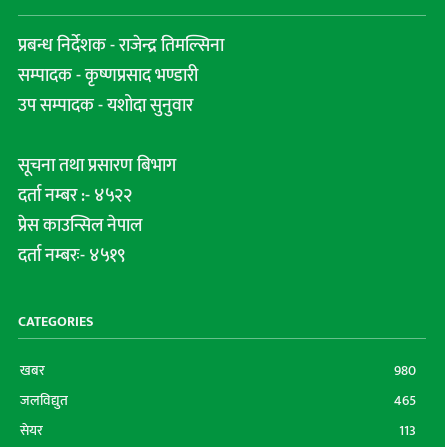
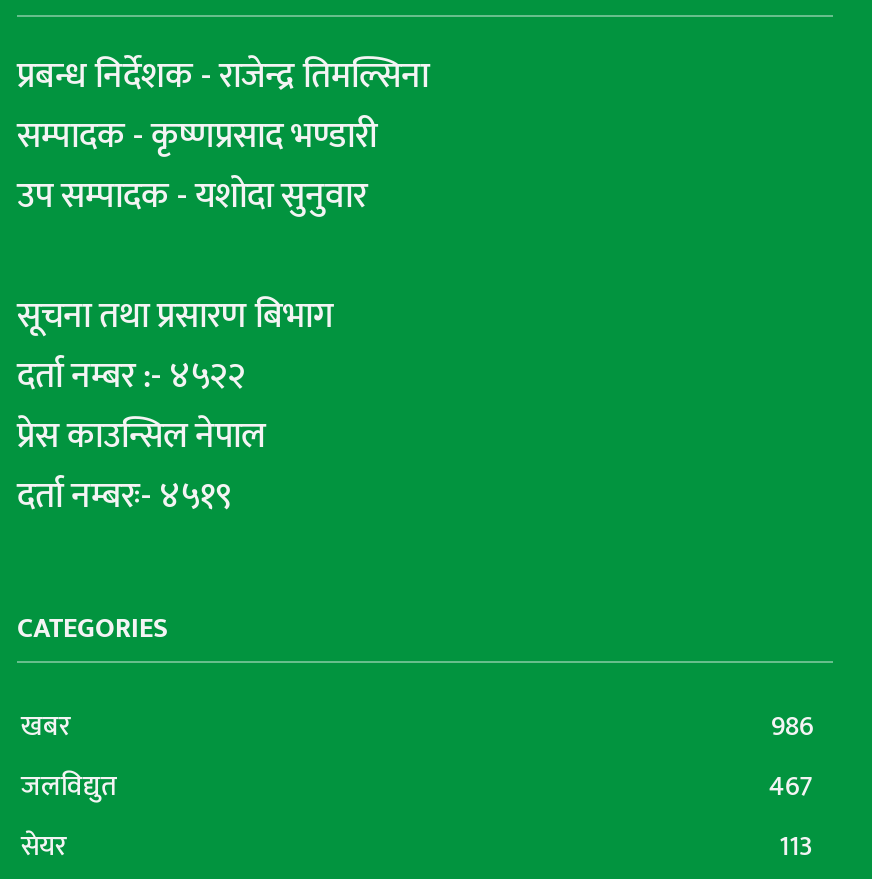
[394,359,416,382] 980 -> [771,704,813,750] 986
[394,389,416,412] 465 -> [769,764,813,810] 467

